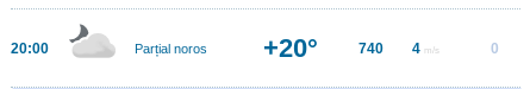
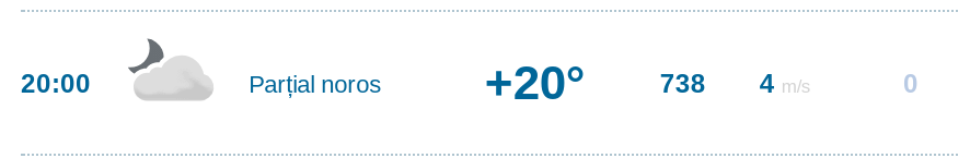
[358,40,383,57] 740 -> [660,68,706,99] 738

